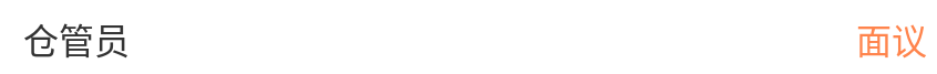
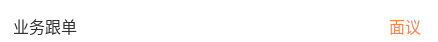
[23,14,130,65] 仓管员 -> [13,15,77,38] 业务跟单

